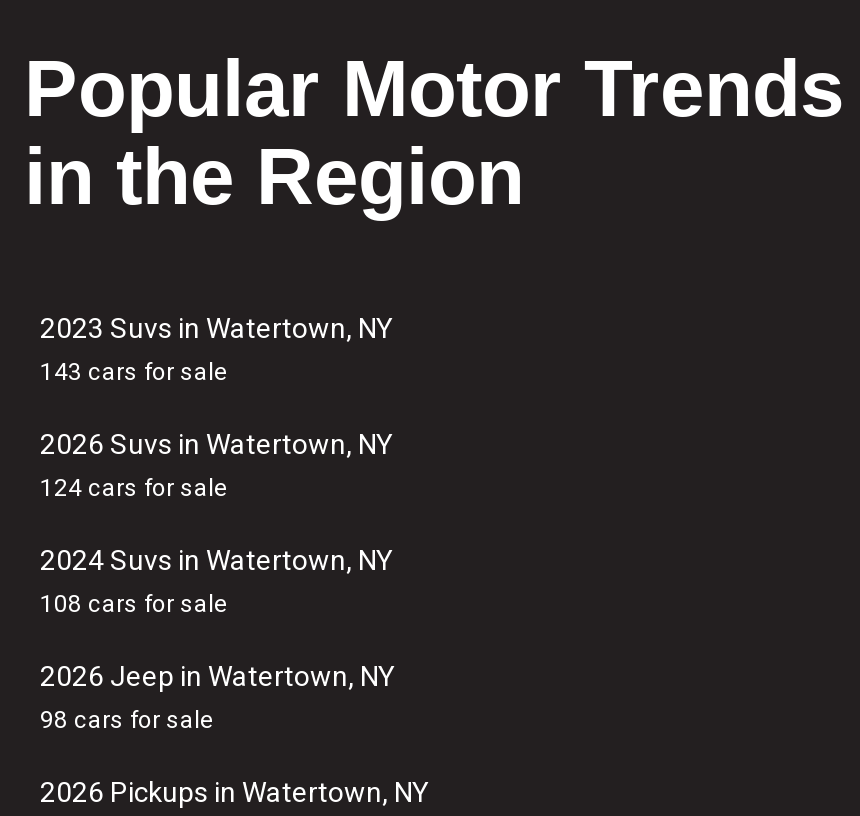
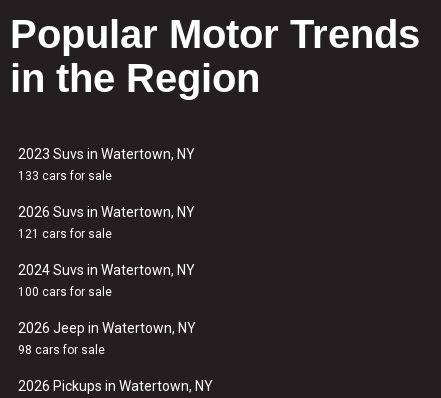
[40,358,228,386] 143 cars for sale -> [18,169,112,183] 133 cars for sale
[40,474,228,502] 124 cars for sale -> [18,227,112,241] 121 cars for sale
[40,590,228,618] 108 cars for sale -> [18,285,112,299] 100 cars for sale

